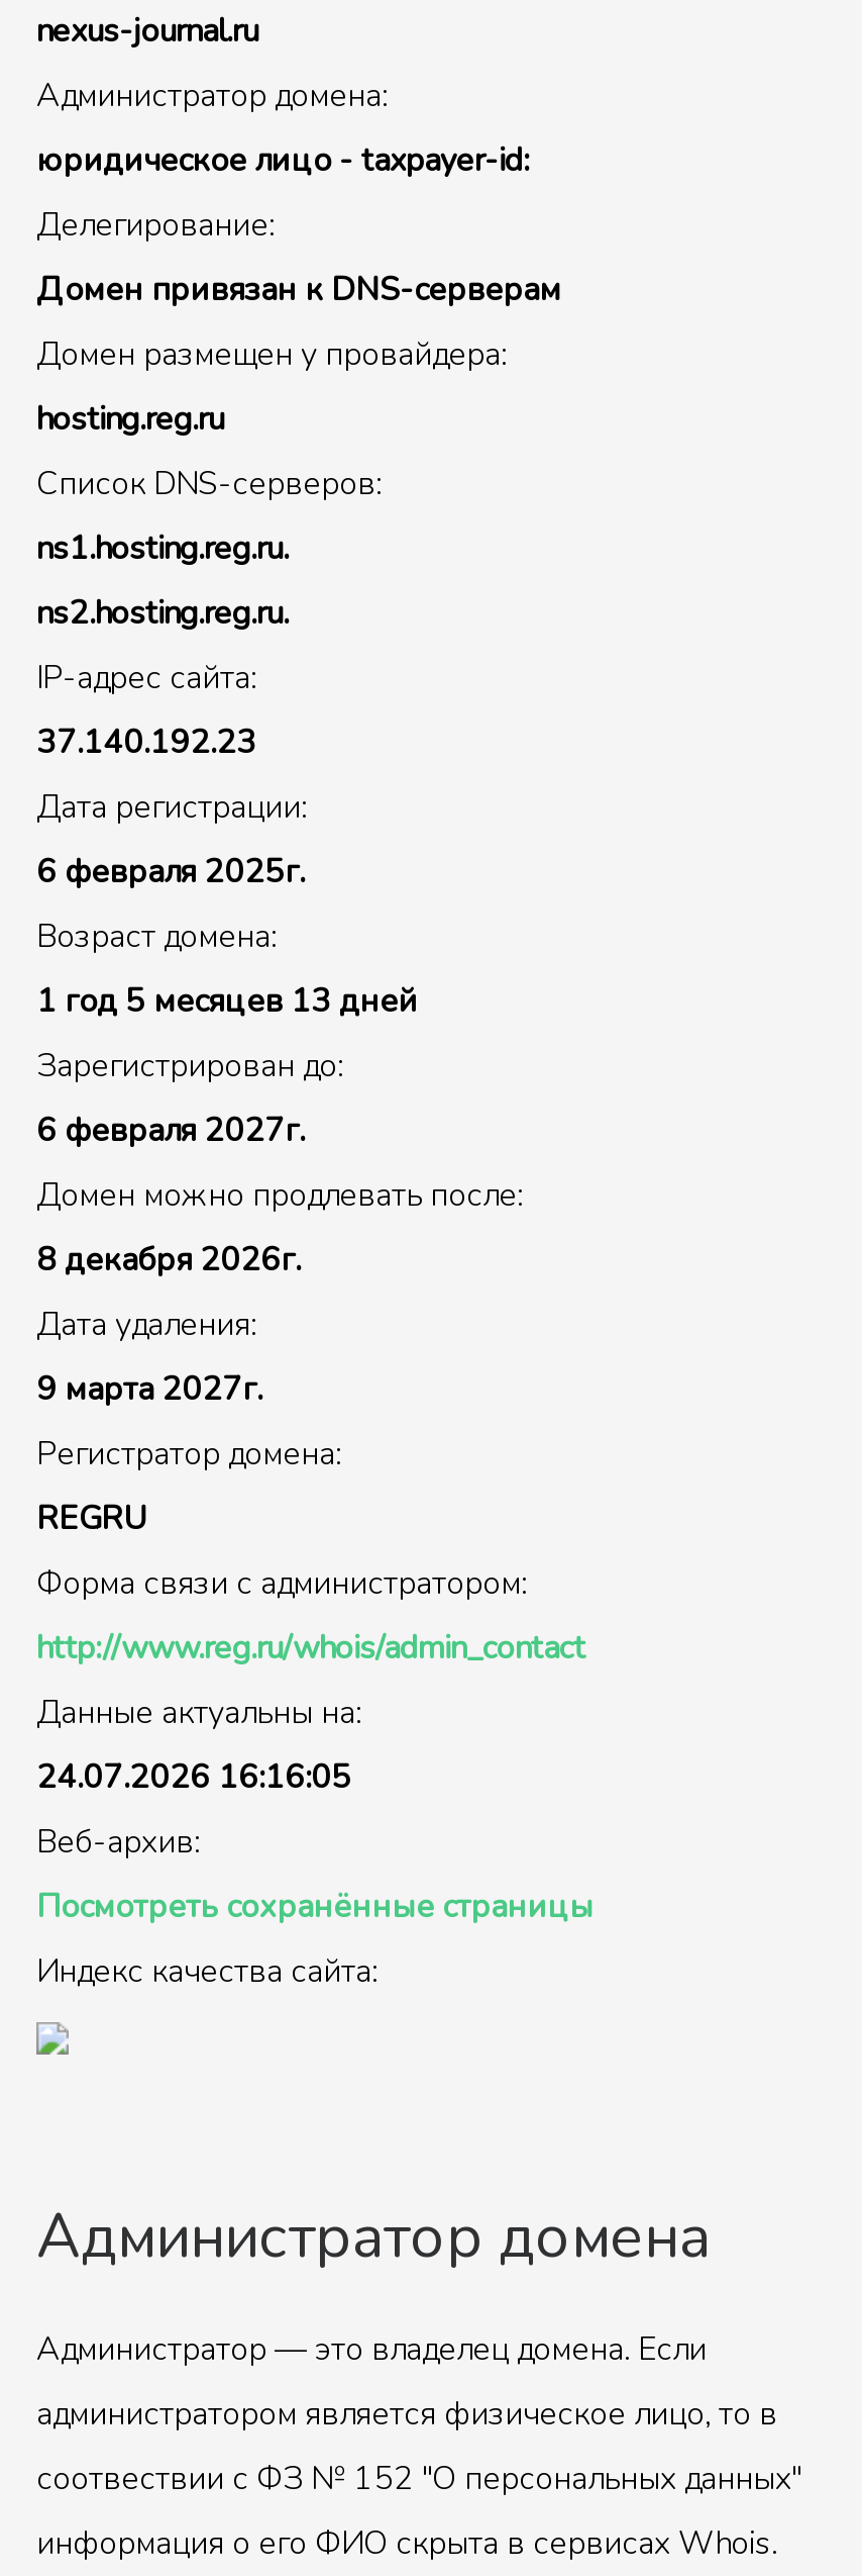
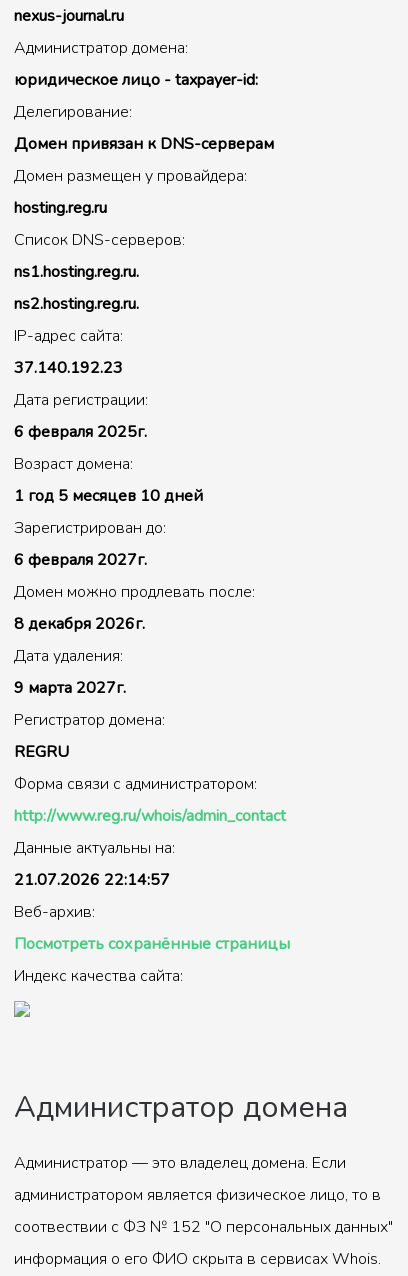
[36,979,418,1024] 1 год 5 месяцев 13 дней -> [14,485,203,507] 1 год 5 месяцев 10 дней
[36,1755,351,1800] 24.07.2026 16:16:05 -> [14,869,170,891] 21.07.2026 22:14:57

